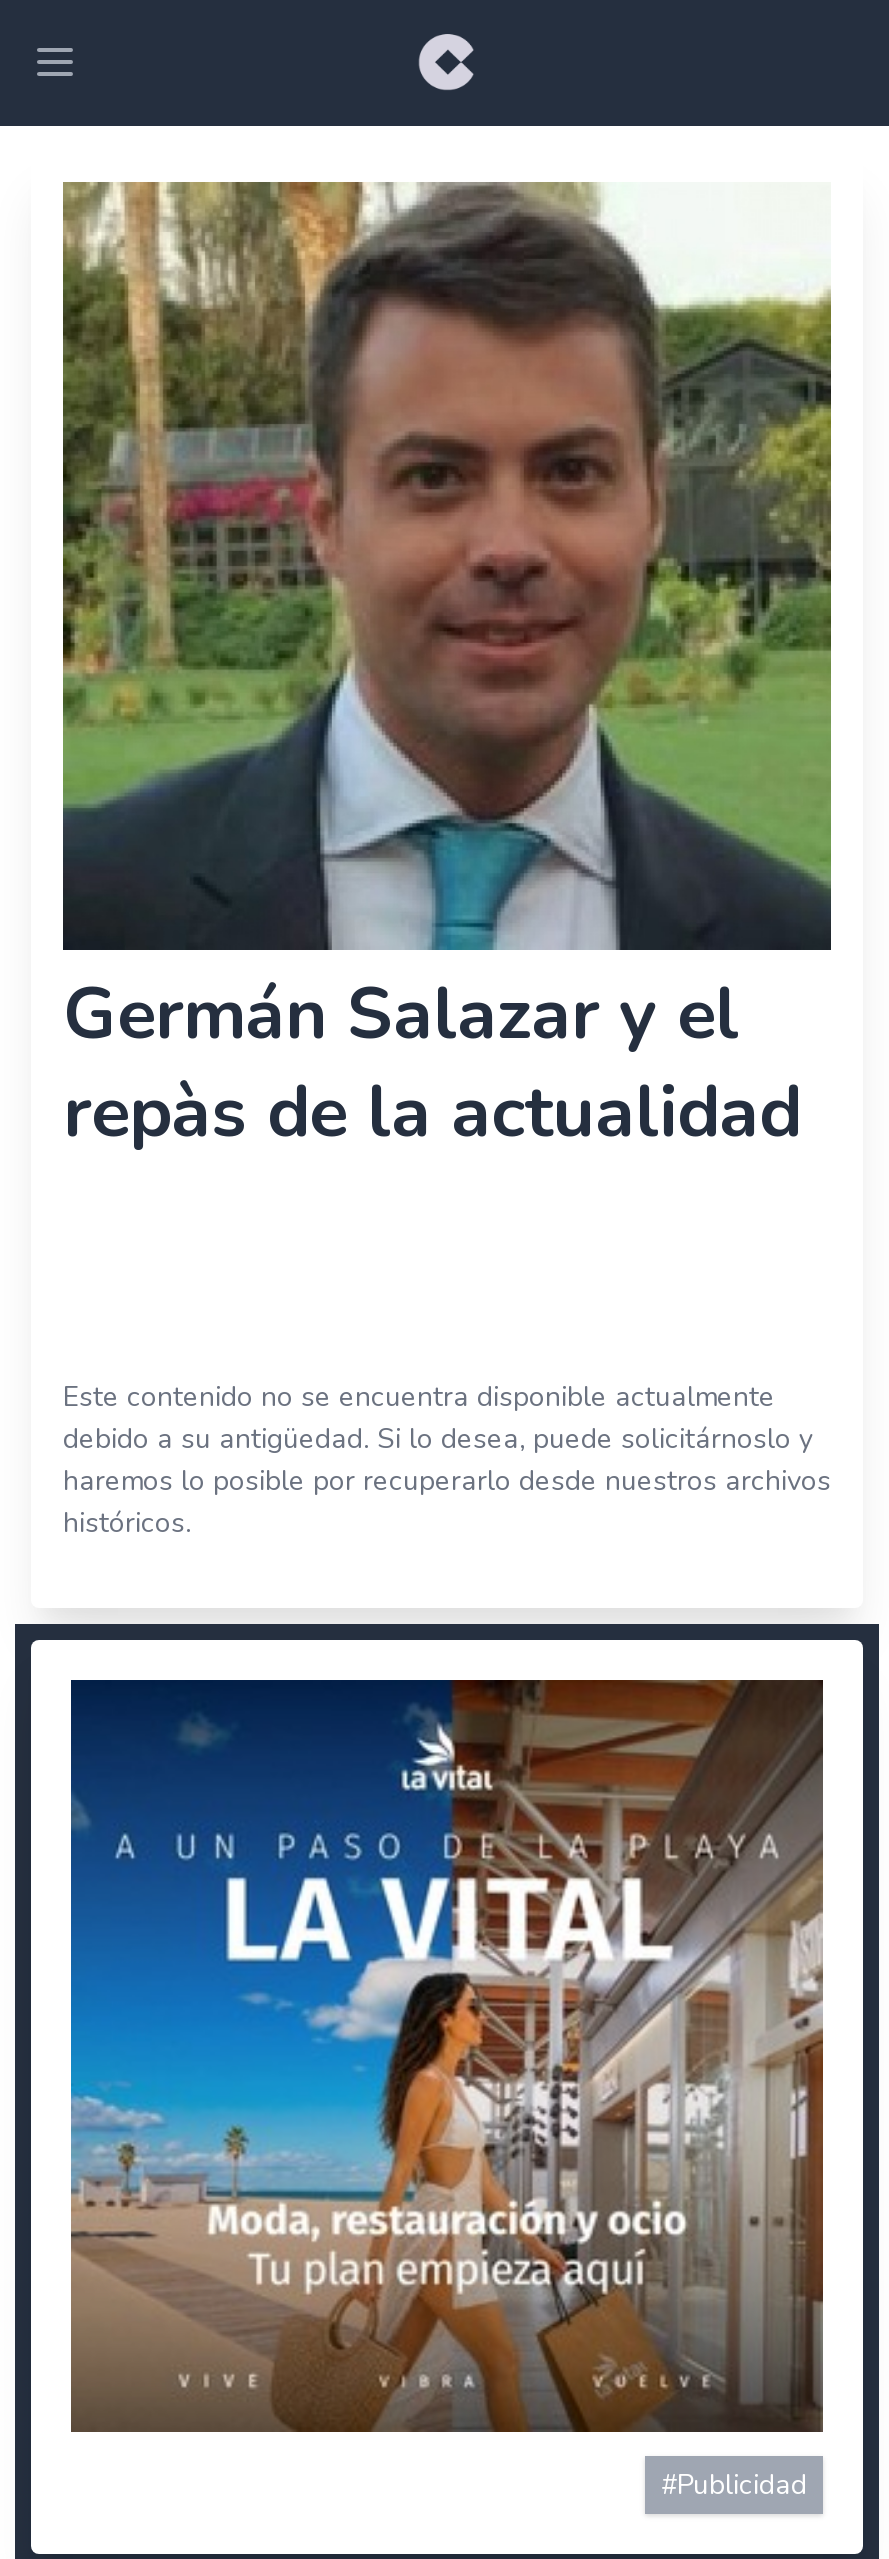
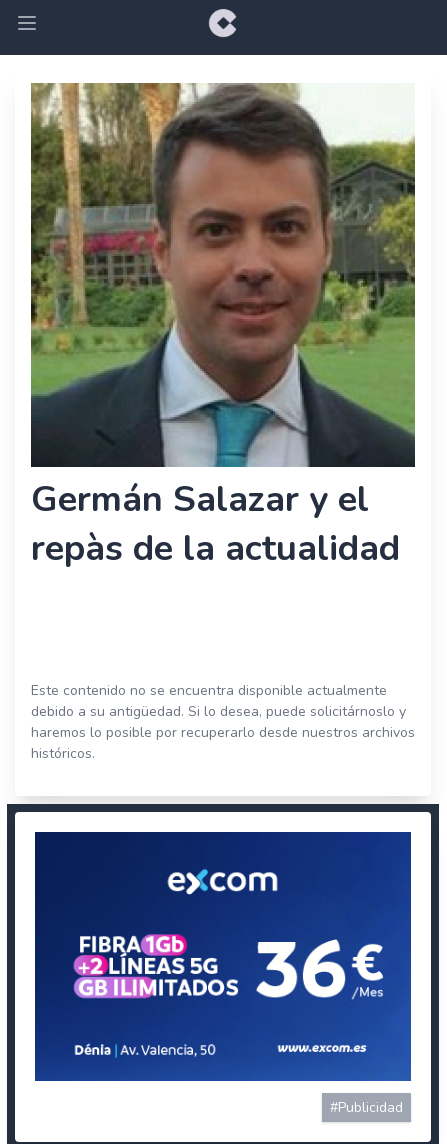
[69,1678,825,2434] [image] -> [34,831,412,1082] [image]

